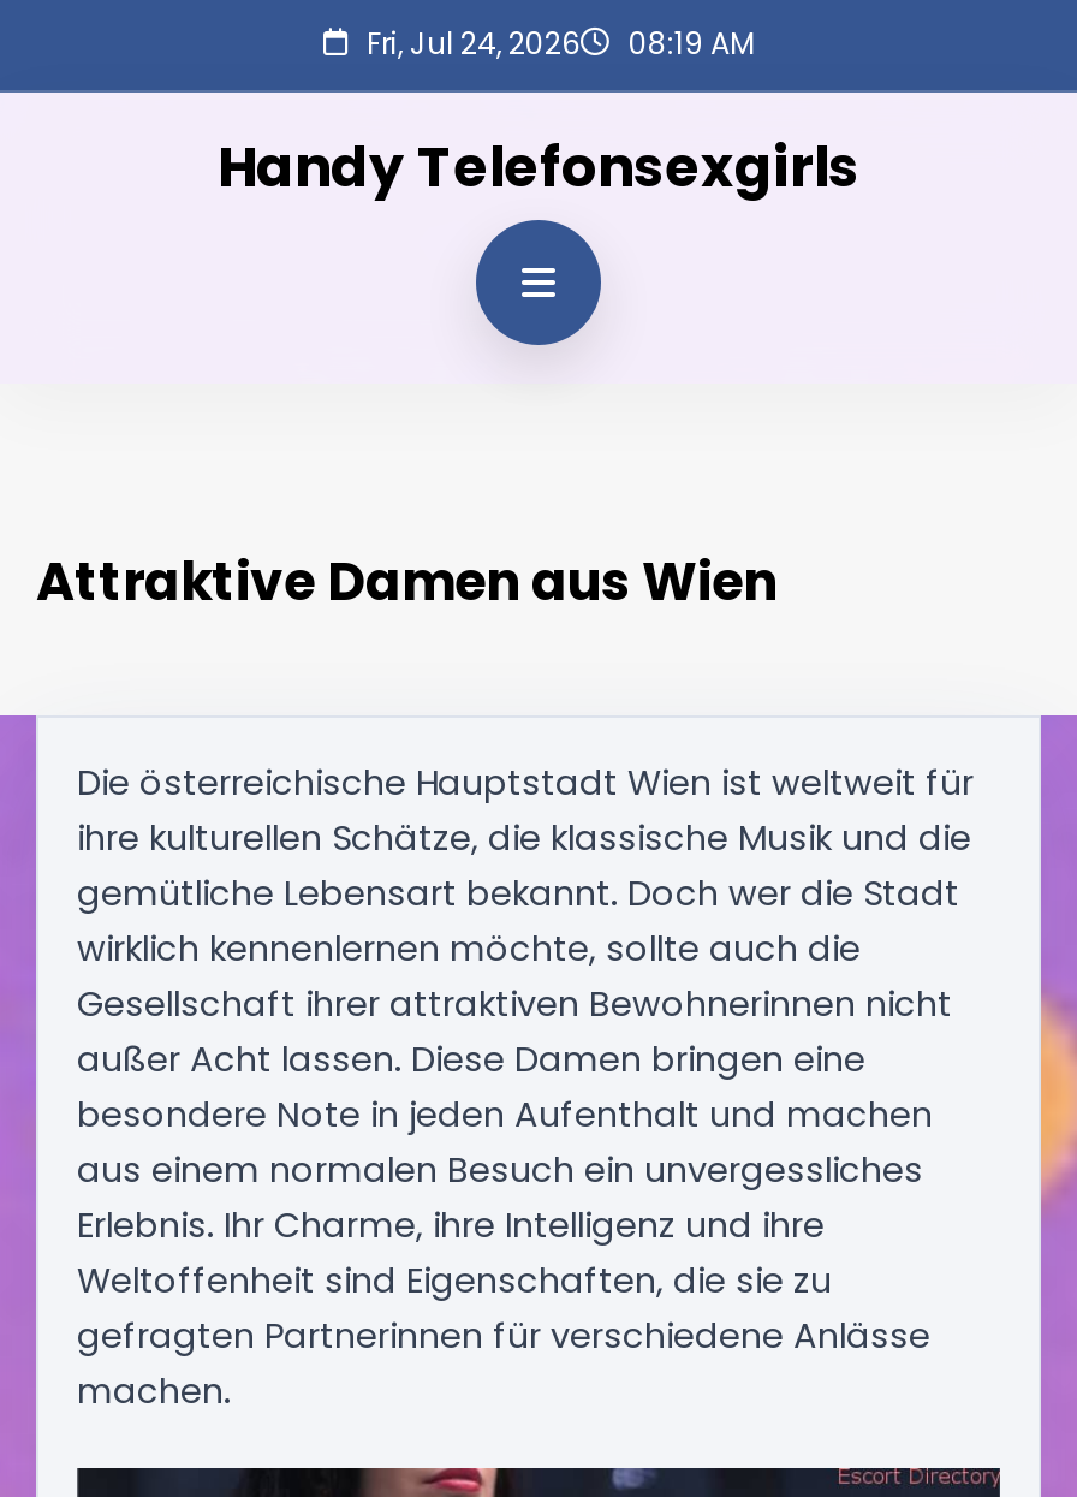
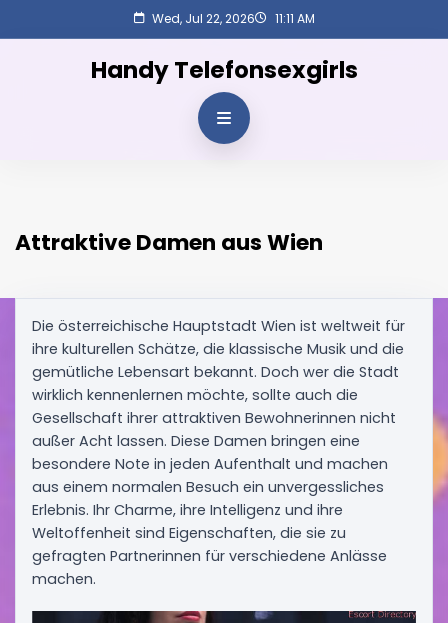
[367,22,581,63] Fri, Jul 24, 2026 -> [151,9,254,26] Wed, Jul 22, 2026
[629,22,754,63] 08:19 AM -> [274,9,314,26] 11:11 AM

